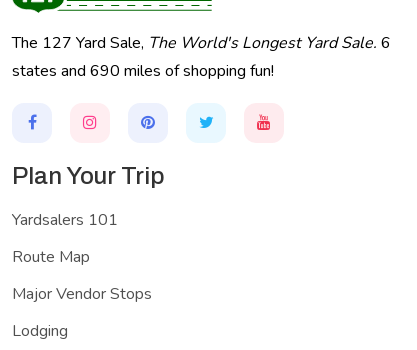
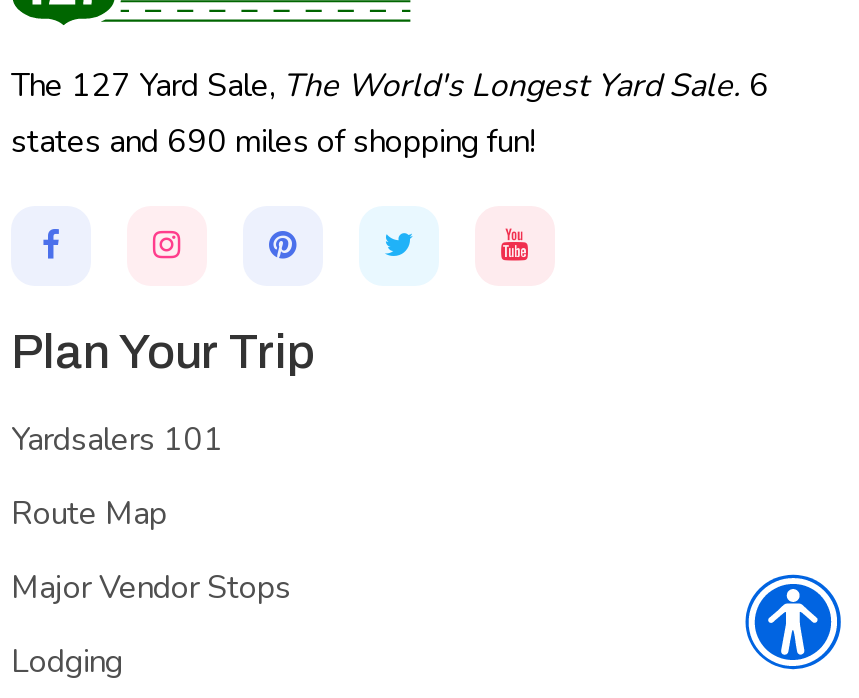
none -> [743,572,843,672] [image]

